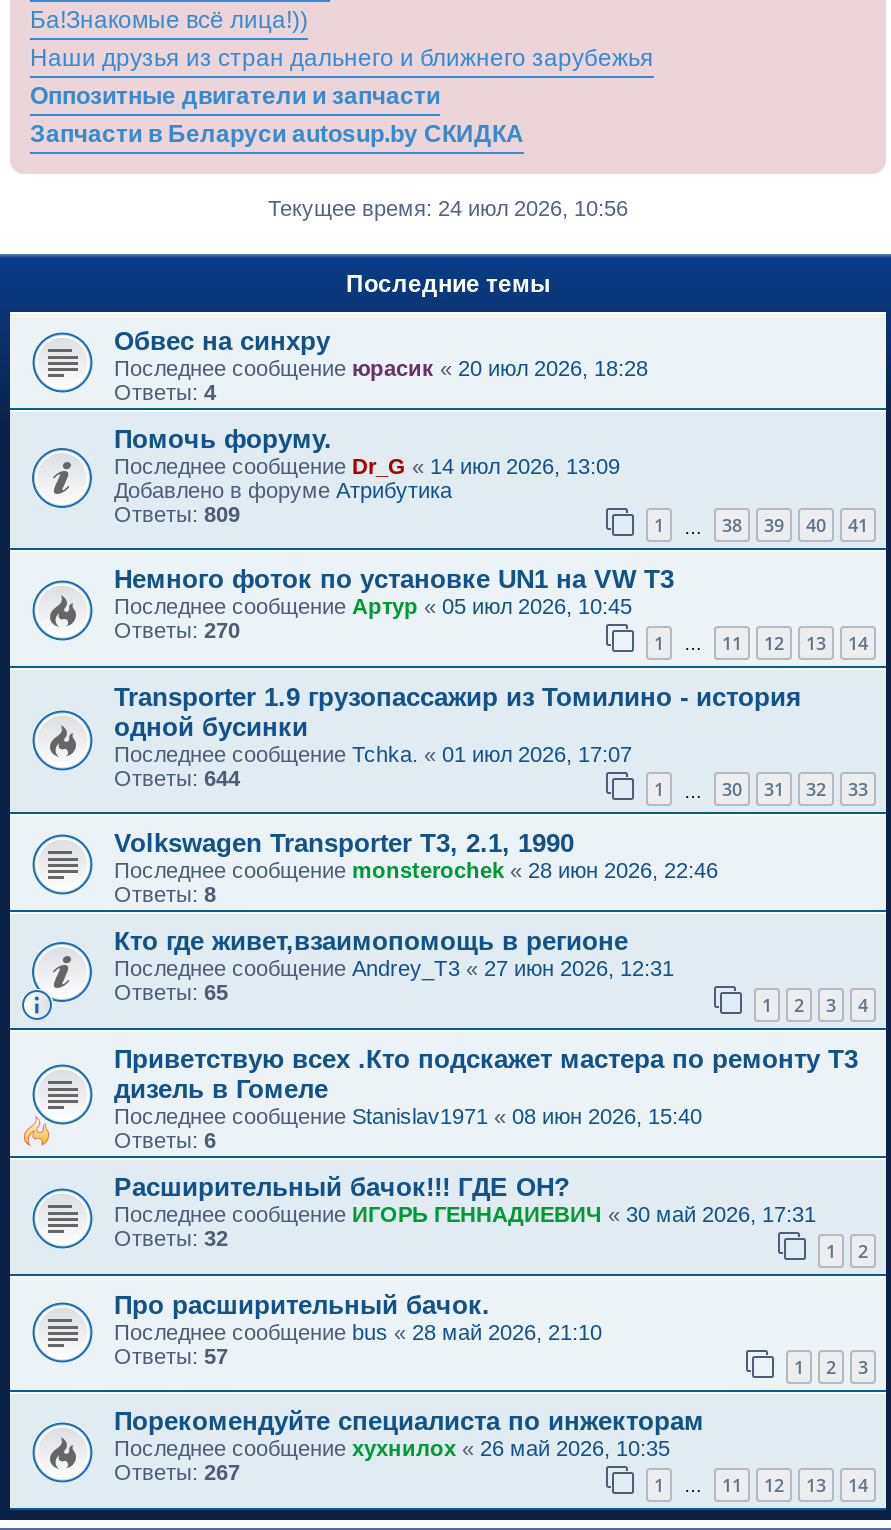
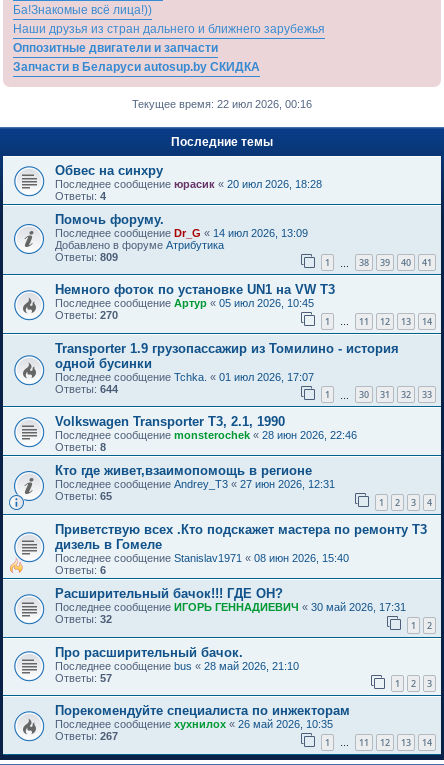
[268,195,628,219] Текущее время: 24 июл 2026, 10:56 -> [132,97,312,109] Текущее время: 22 июл 2026, 00:16

